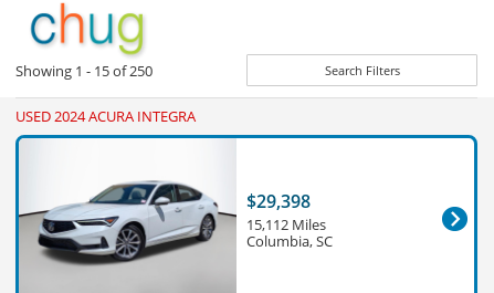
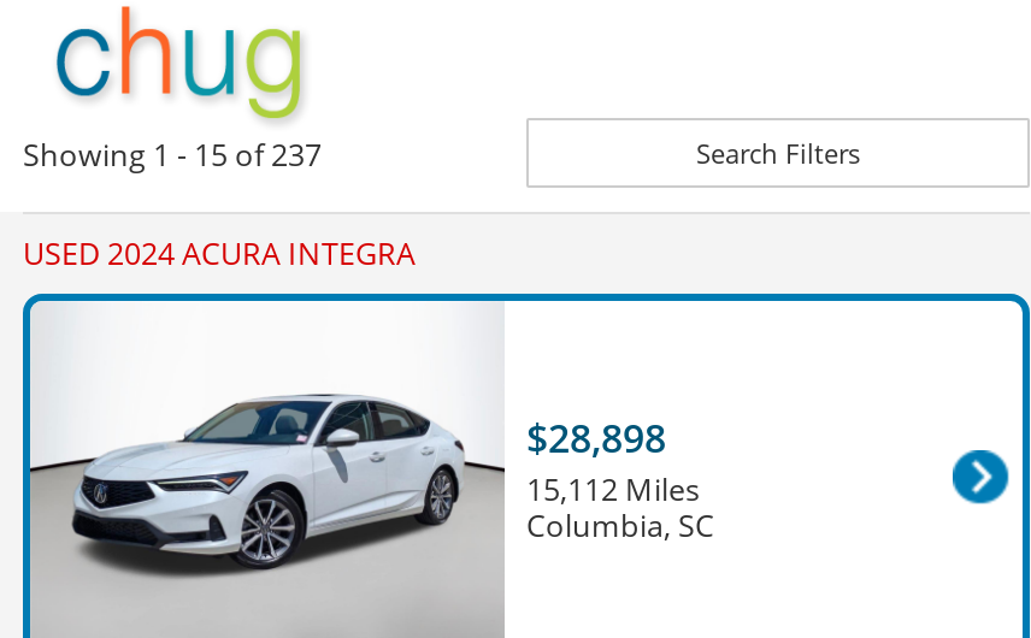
[15,62,153,81] Showing 1 - 15 of 250 -> [23,135,322,176] Showing 1 - 15 of 237
[246,189,311,213] $29,398 -> [526,412,666,465] $28,898

